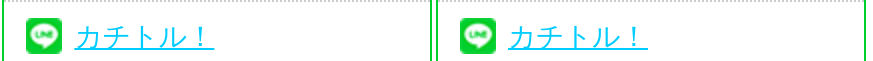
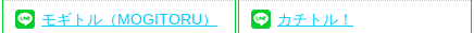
[74,20,214,52] カチトル！ -> [42,11,218,28] モギトル（MOGITORU）

